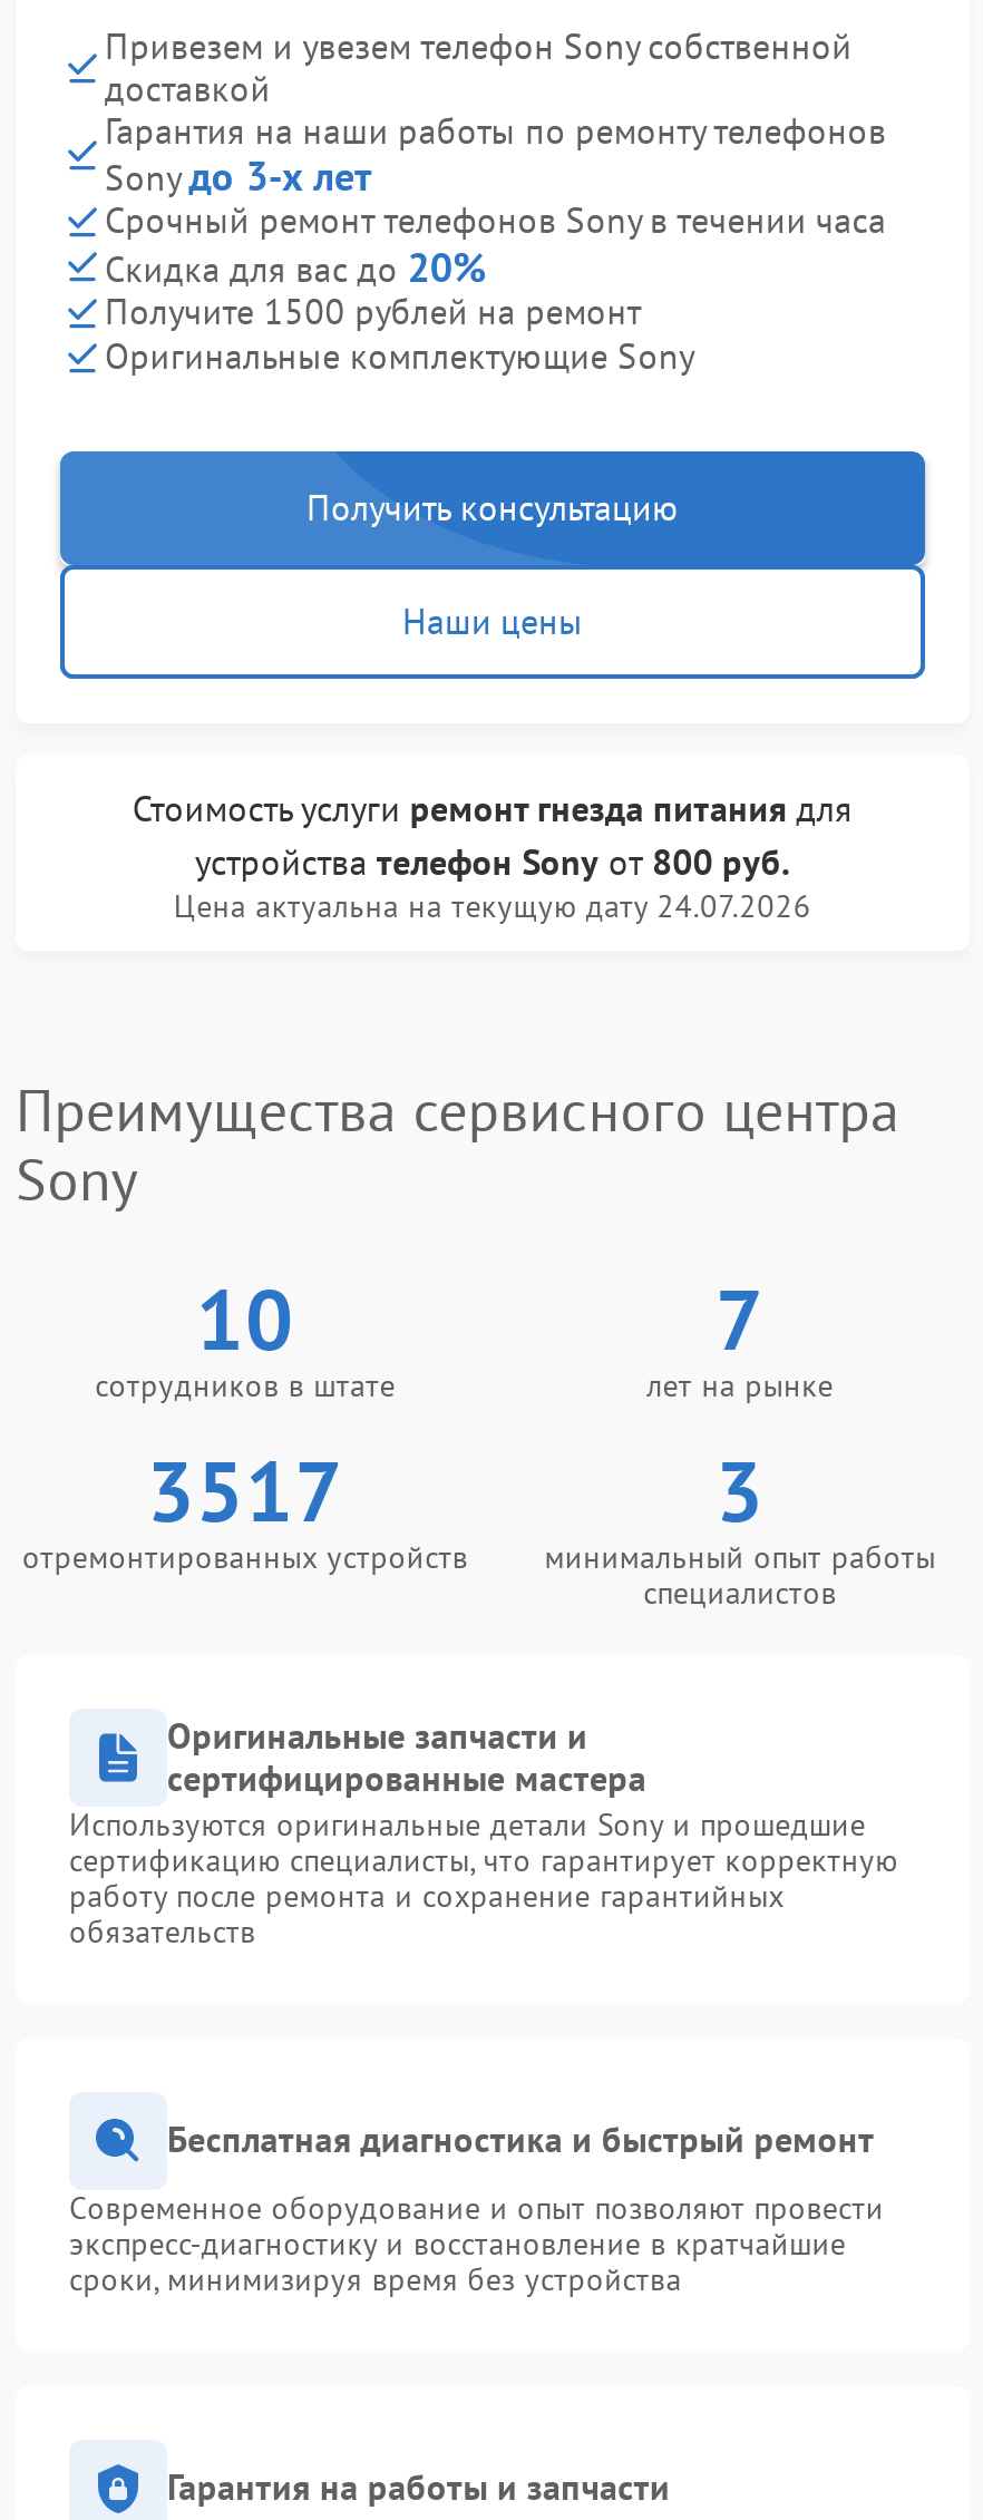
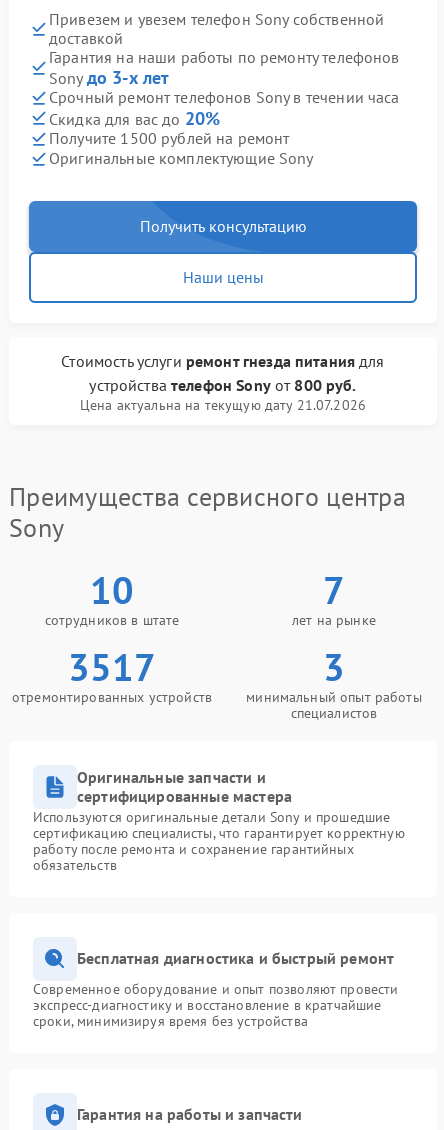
[174,885,812,925] Цена актуальна на текущую дату 24.07.2026 -> [80,395,366,413] Цена актуальна на текущую дату 21.07.2026

